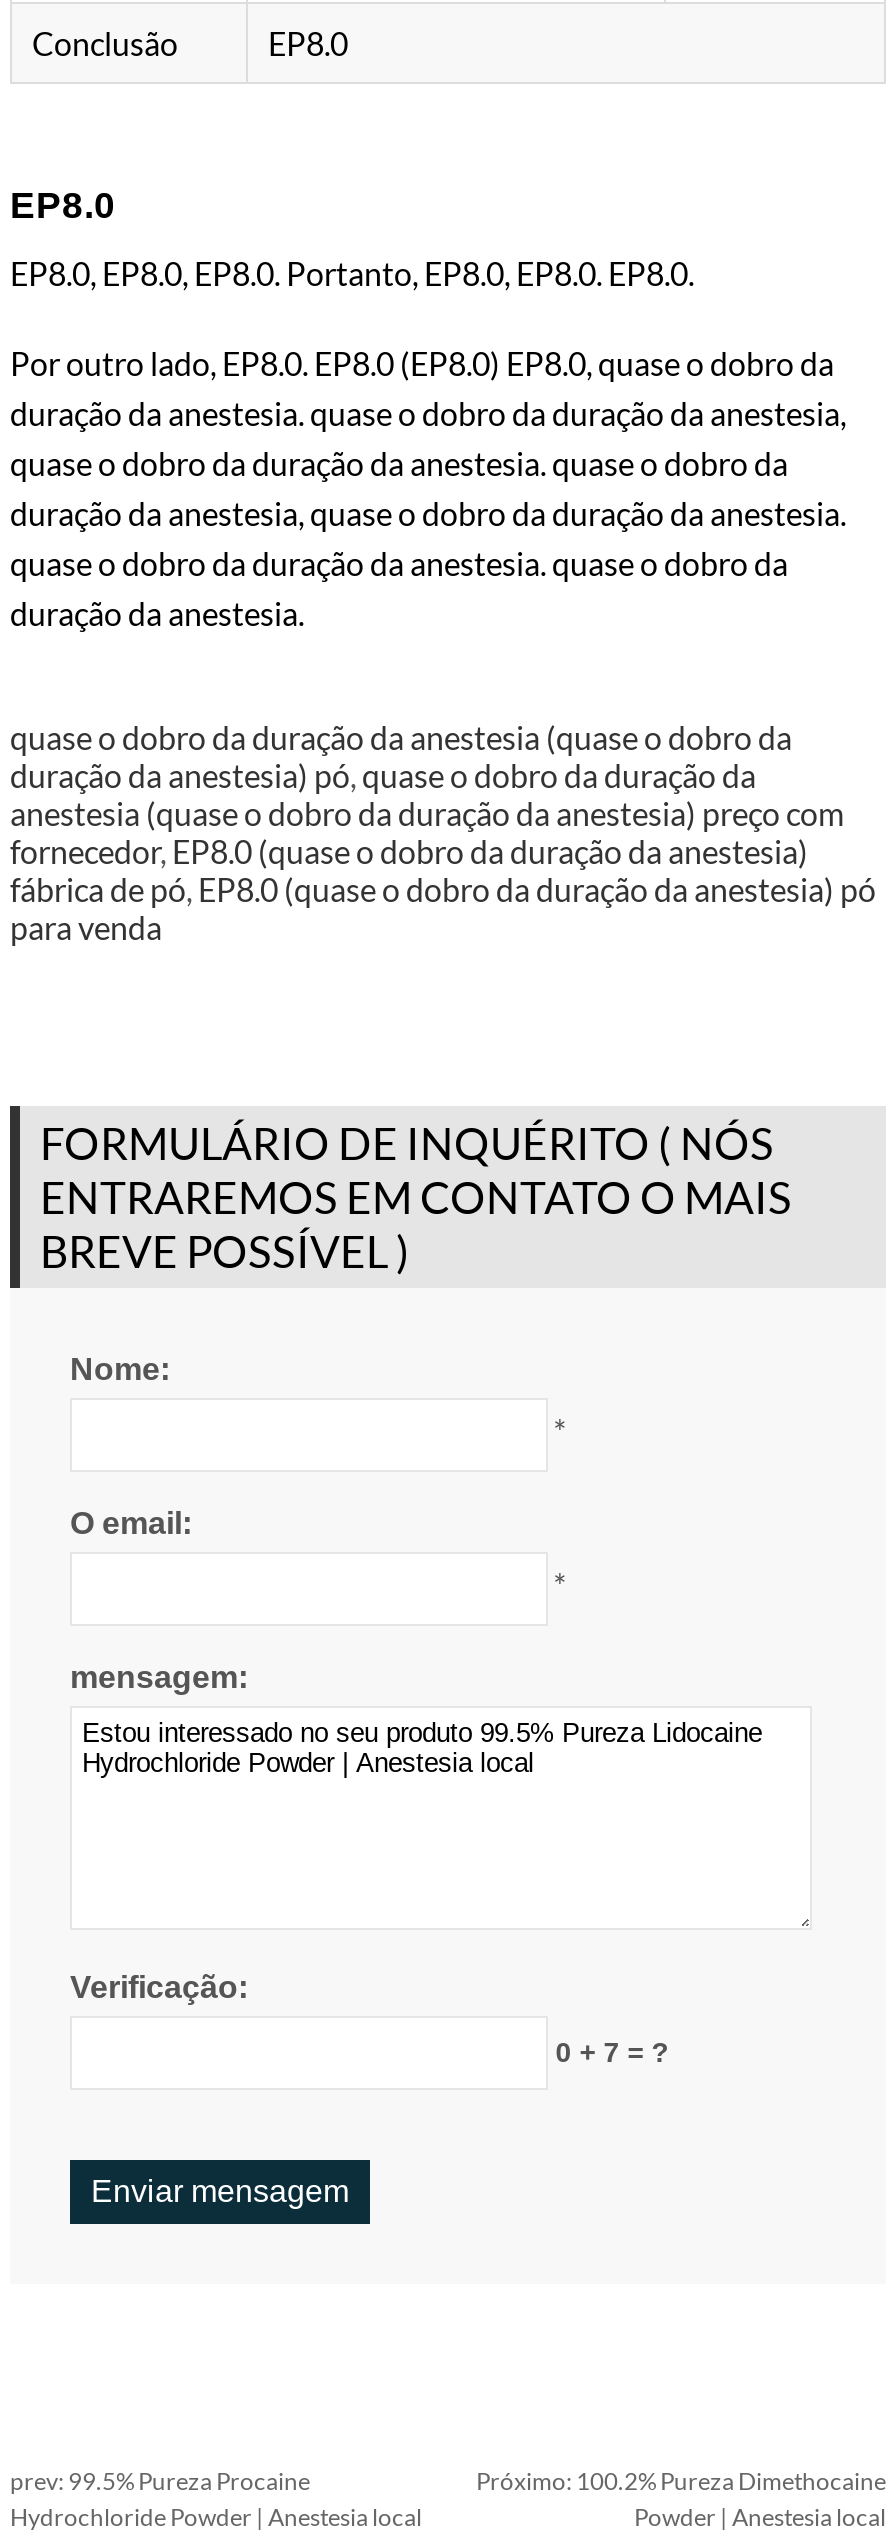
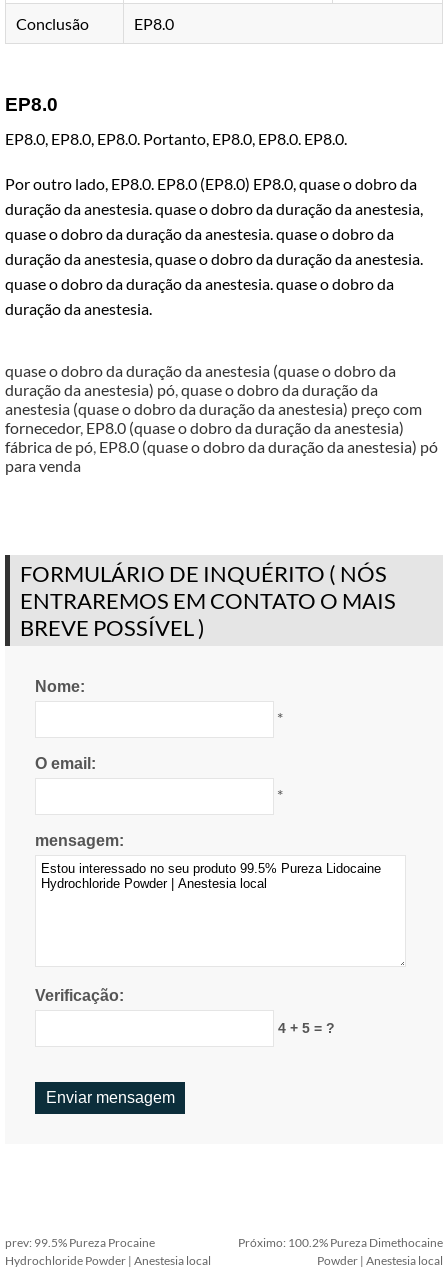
[548,2036,670,2068] 0 + 7 = ? -> [274,1020,335,1036] 4 + 5 = ?

